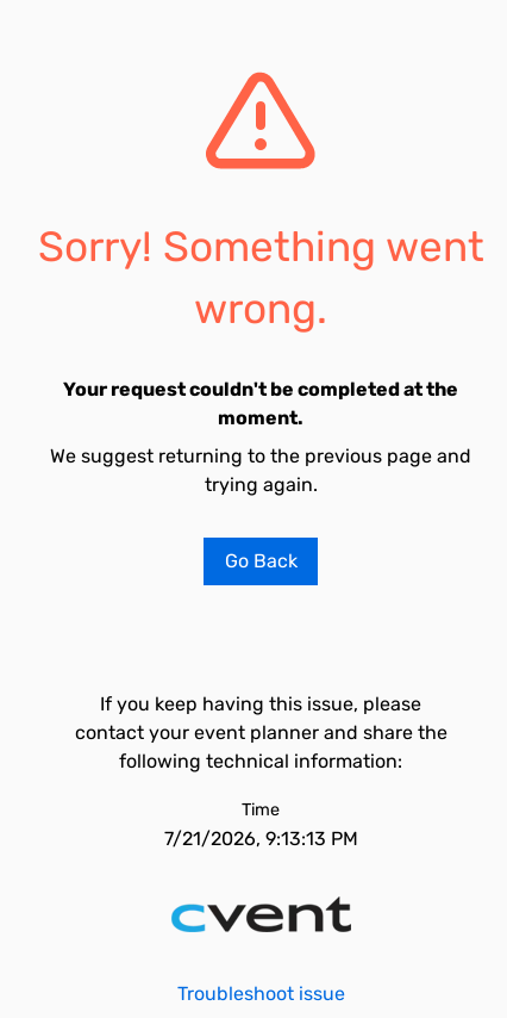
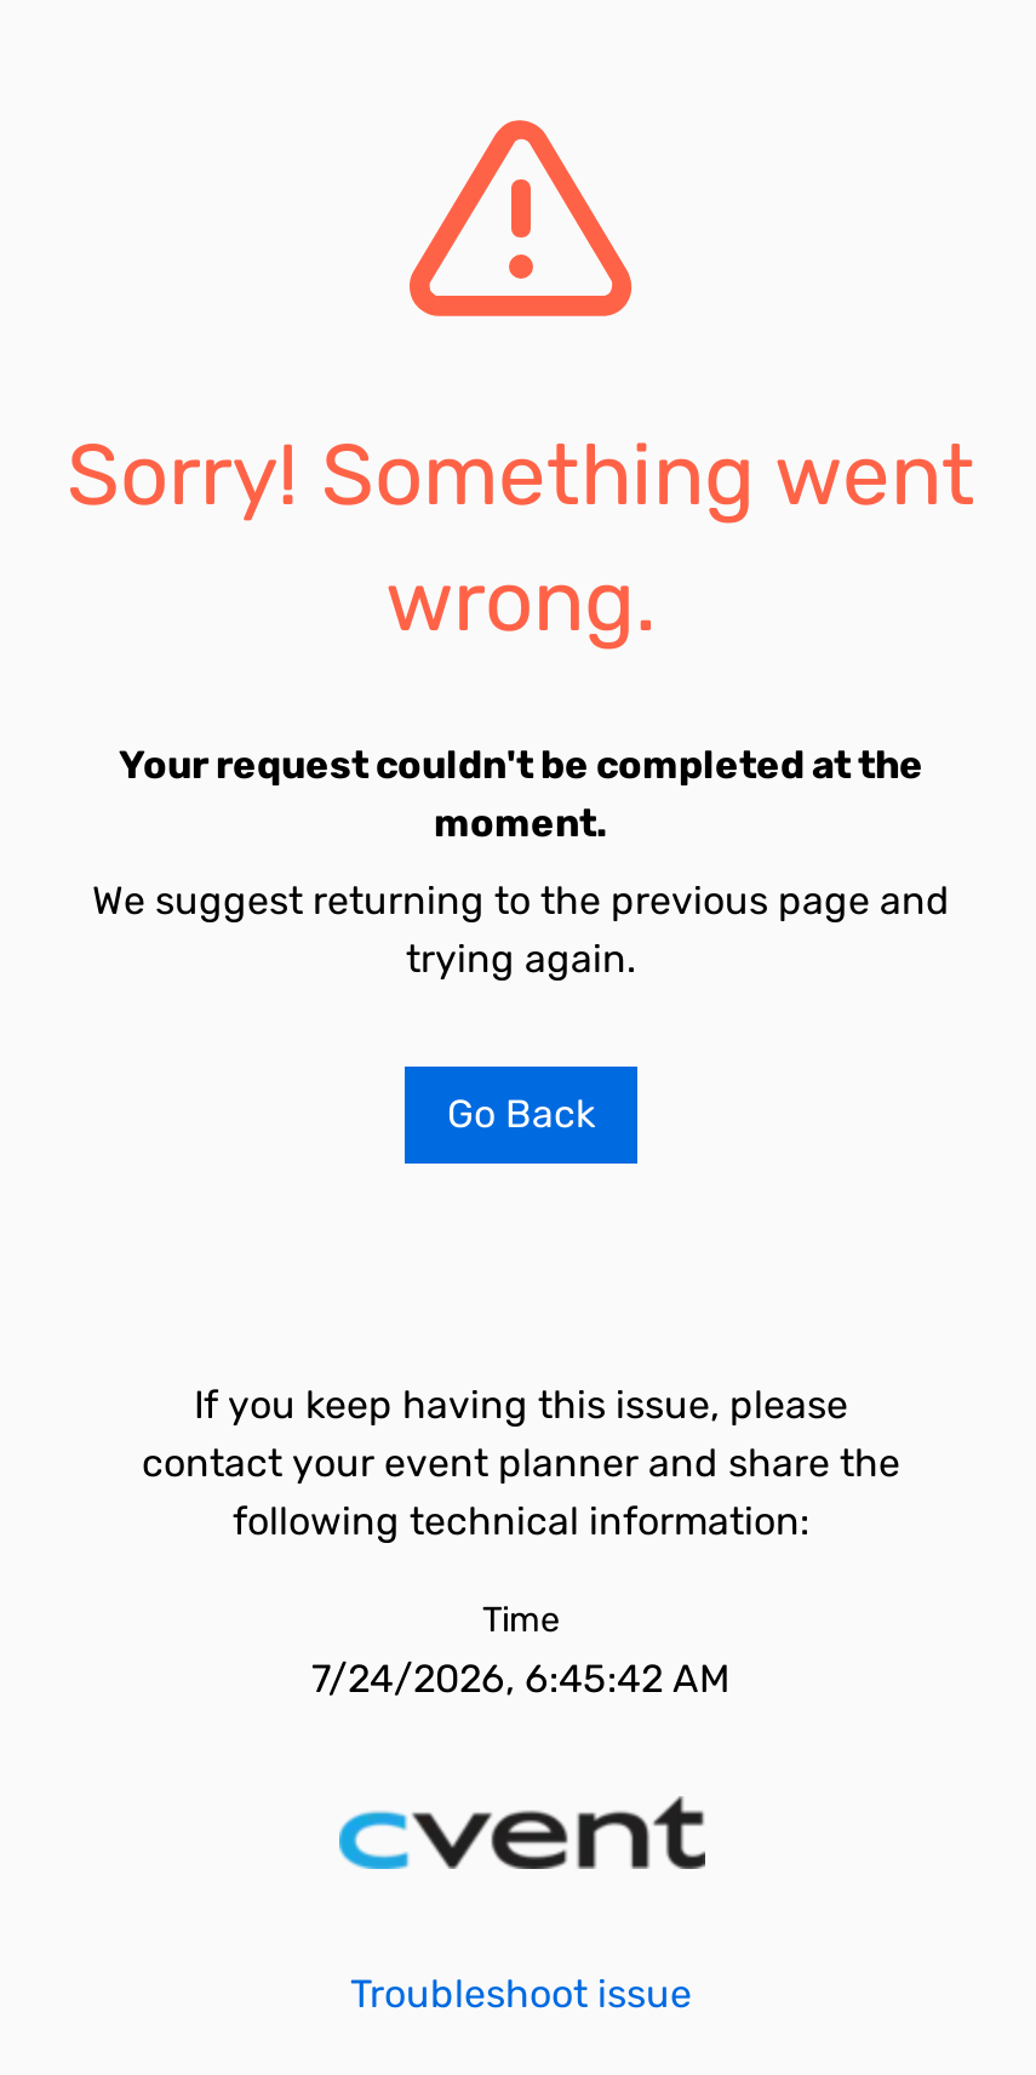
[164,827,358,850] 7/21/2026, 9:13:13 PM -> [311,1656,731,1702] 7/24/2026, 6:45:42 AM

